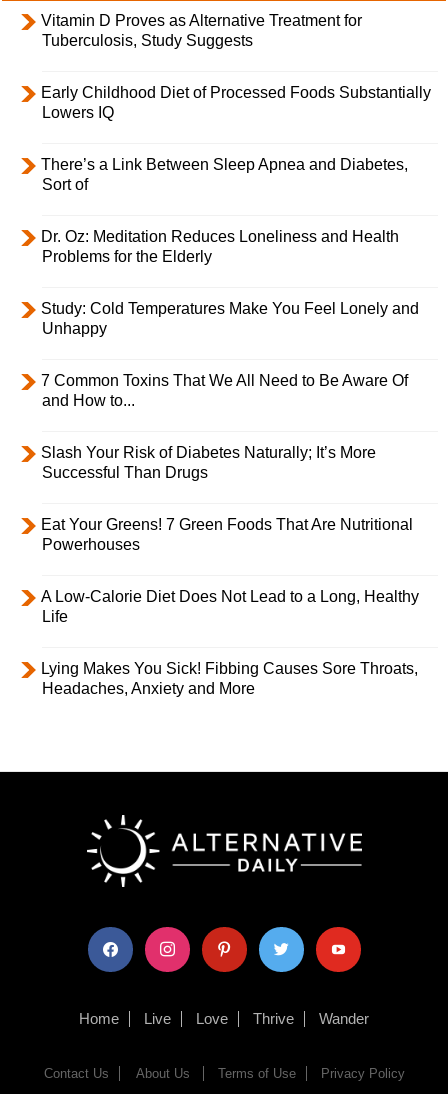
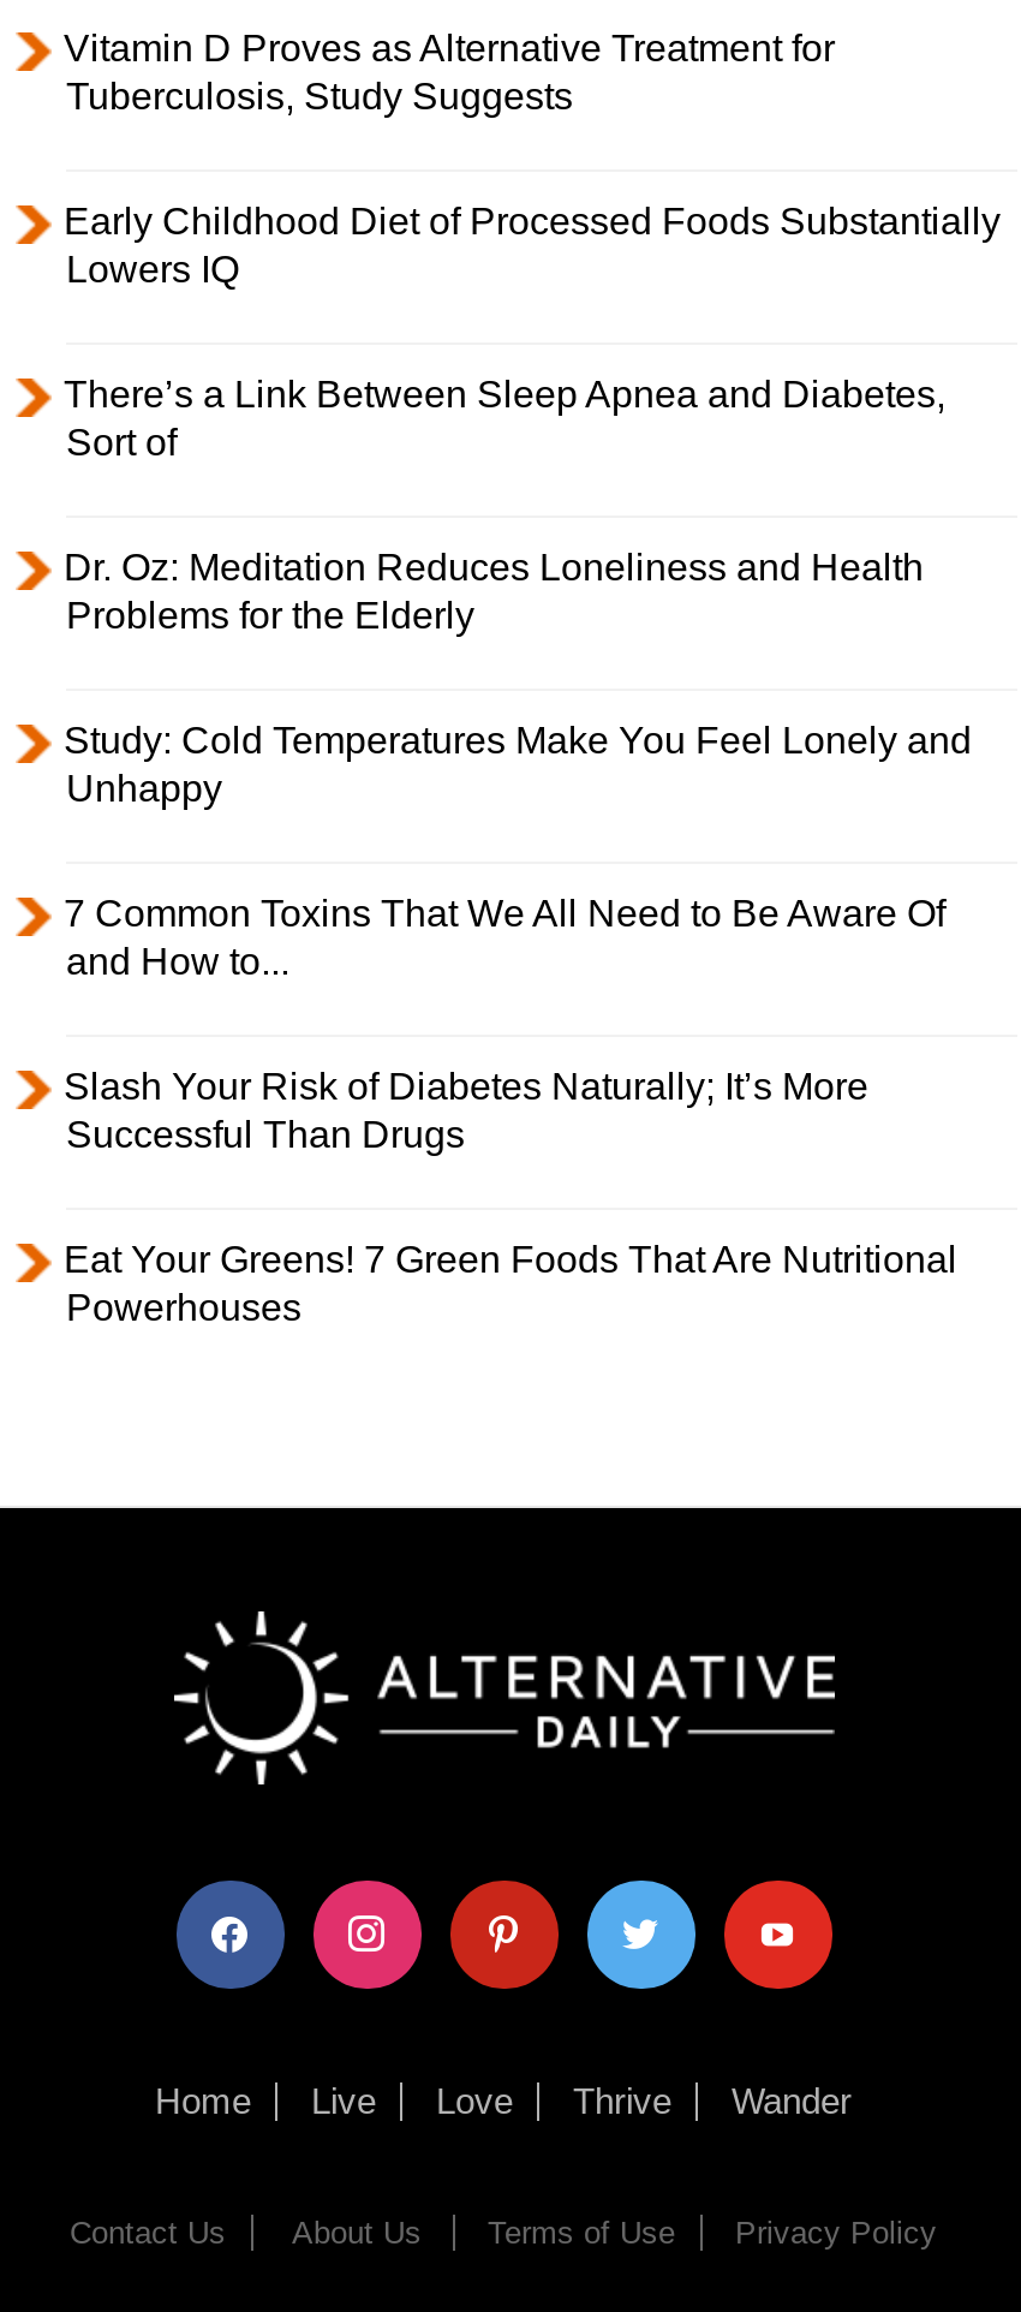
[41,588,419,697] A Low-Calorie Diet Does Not Lead to a Long, Healthy | Life | Lying Makes You Sick! Fibbing Causes Sore Throats, | Headaches, Anxiety and More -> none

